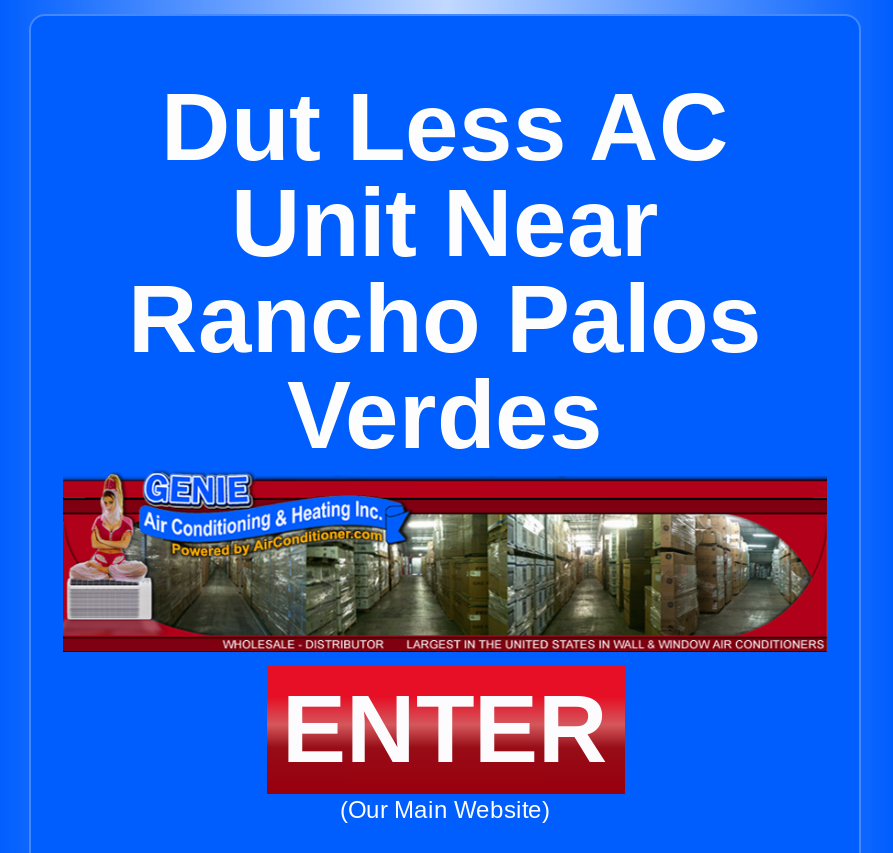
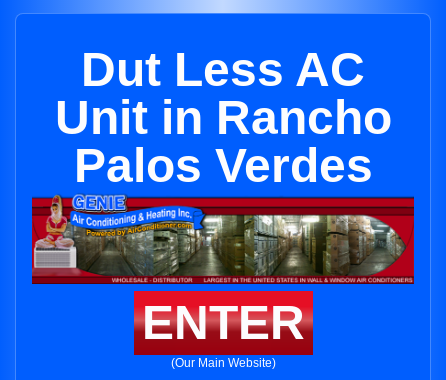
[128,170,762,468] Unit Near | Rancho Palos | Verdes -> [54,91,391,192] Unit in Rancho | Palos Verdes

